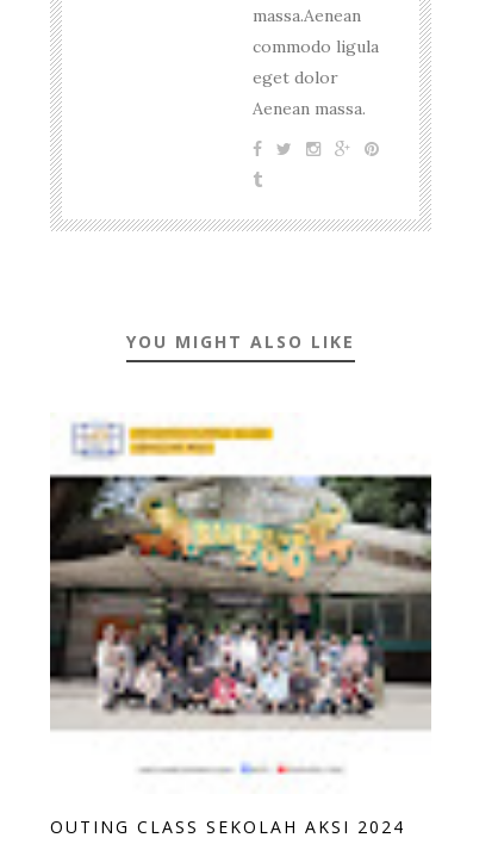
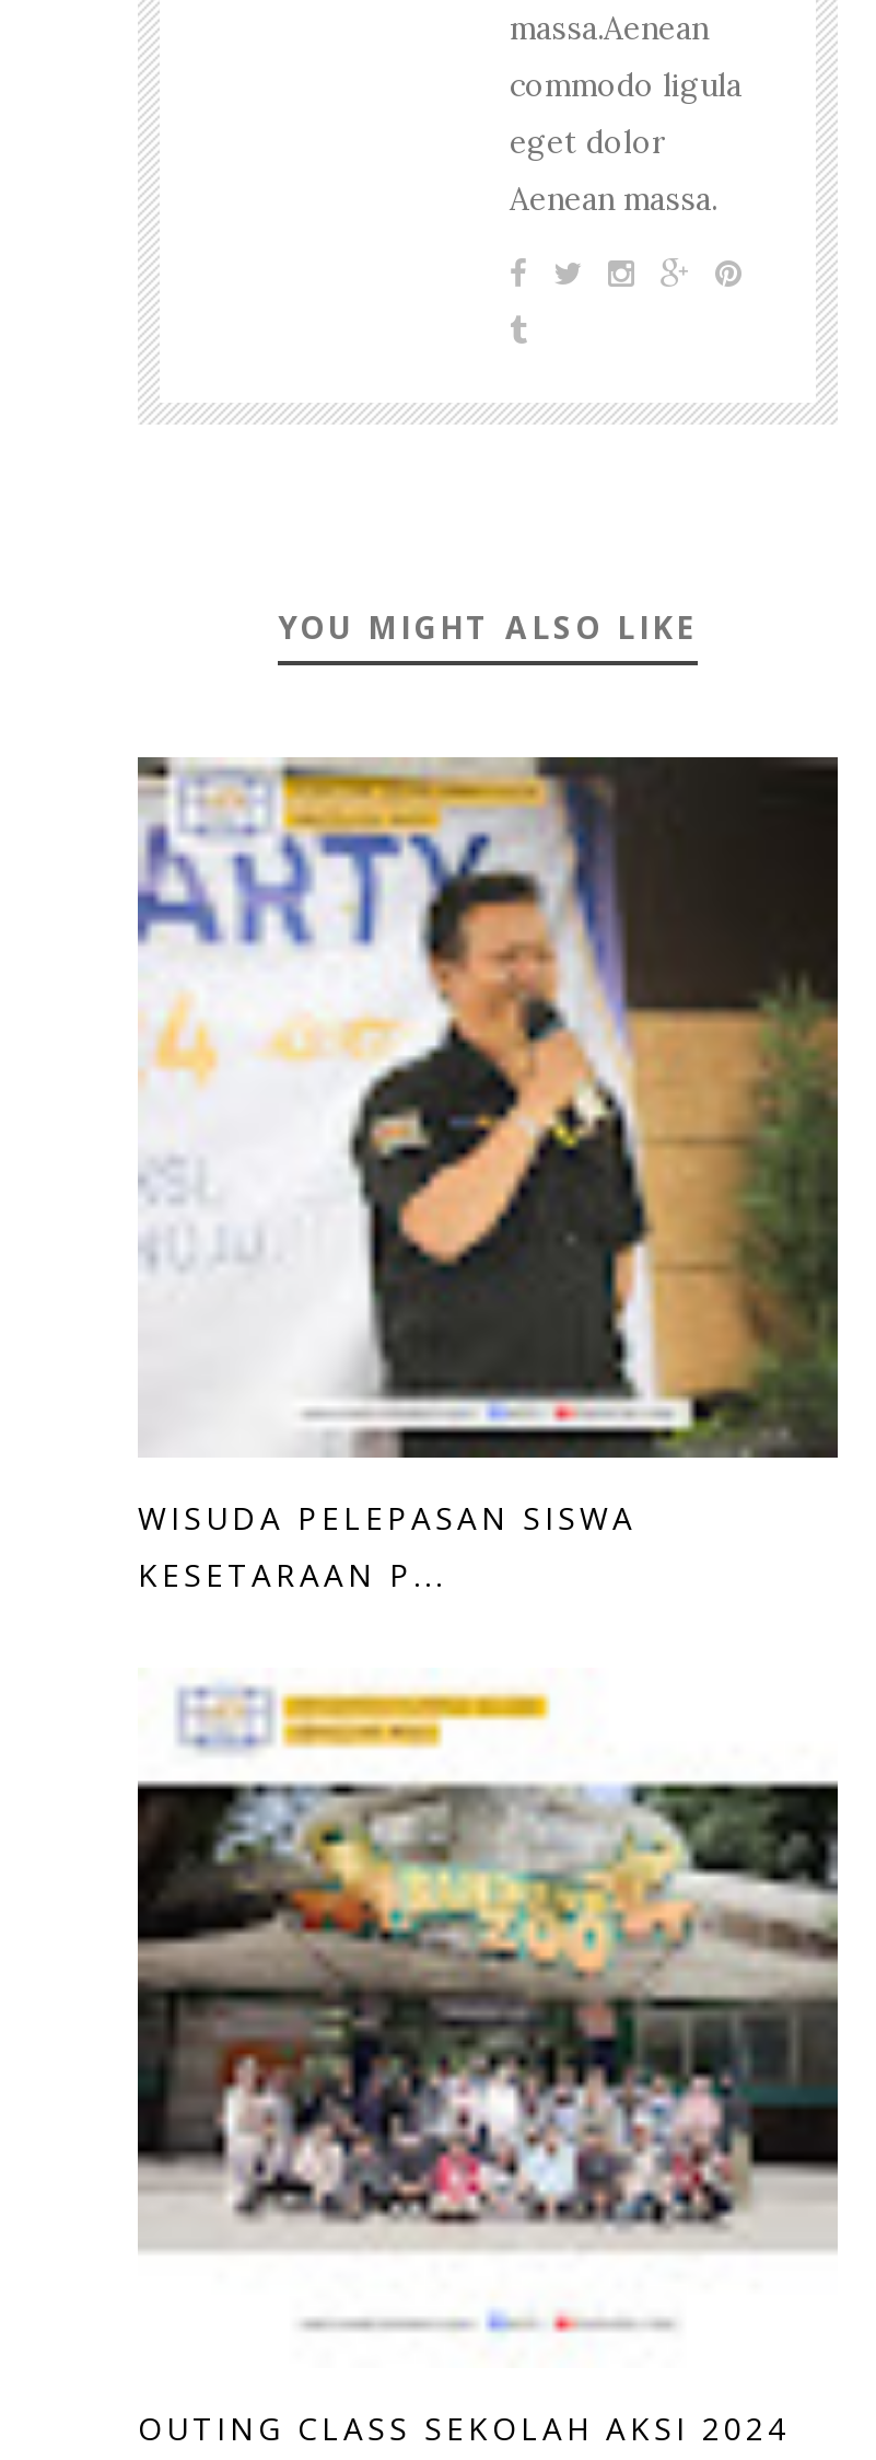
none -> [136,755,840,1595] [image] | WISUDA PELEPASAN SISWA | KESETARAAN P...

